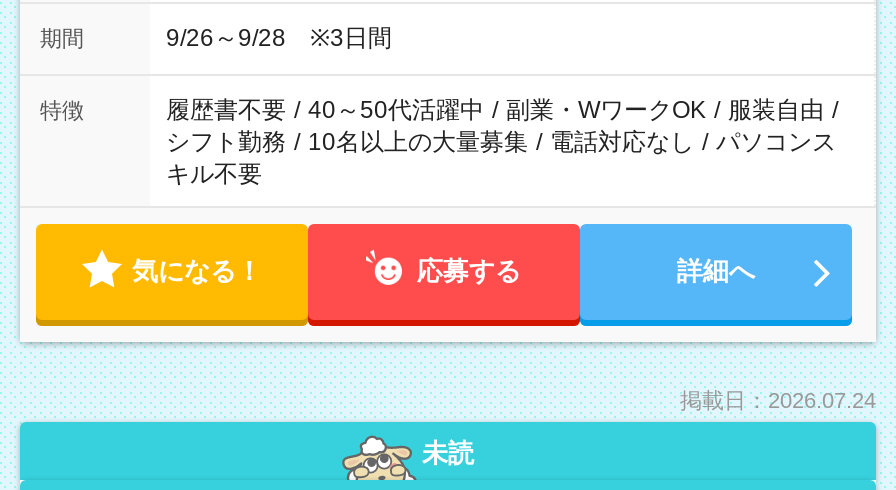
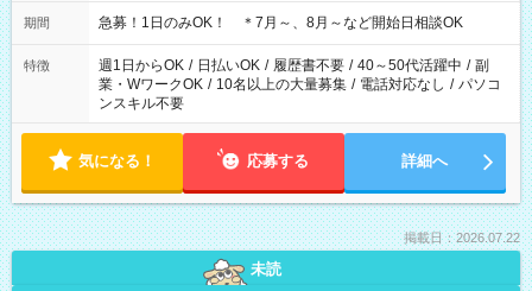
[166,24,416,52] 9/26～9/28 ※3日間 -> [99,14,463,31] 急募！1日のみOK！ ＊7月～、8月～など開始日相談OK
[166,96,838,188] 履歴書不要 / 40～50代活躍中 / 副業・WワークOK / 服装自由 / | シフト勤務 / 10名以上の大量募集 / 電話対応なし / パソコンス | キル不要 -> [99,57,501,112] 週1日からOK / 日払いOK / 履歴書不要 / 40～50代活躍中 / 副 | 業・WワークOK / 10名以上の大量募集 / 電話対応なし / パソコ | ンスキル不要
[680,388,876,412] 掲載日：2026.07.24 -> [404,230,520,245] 掲載日：2026.07.22

